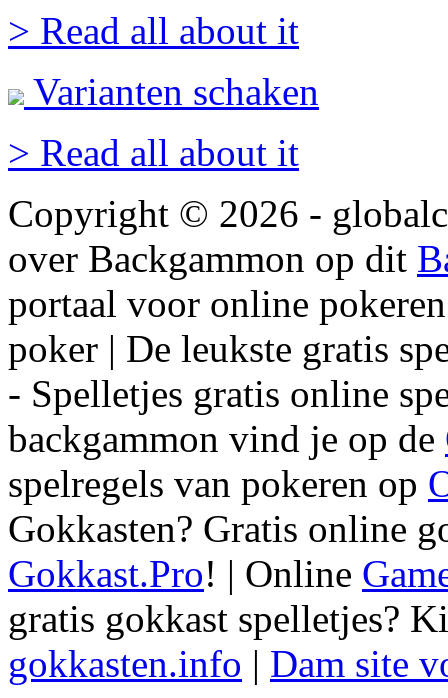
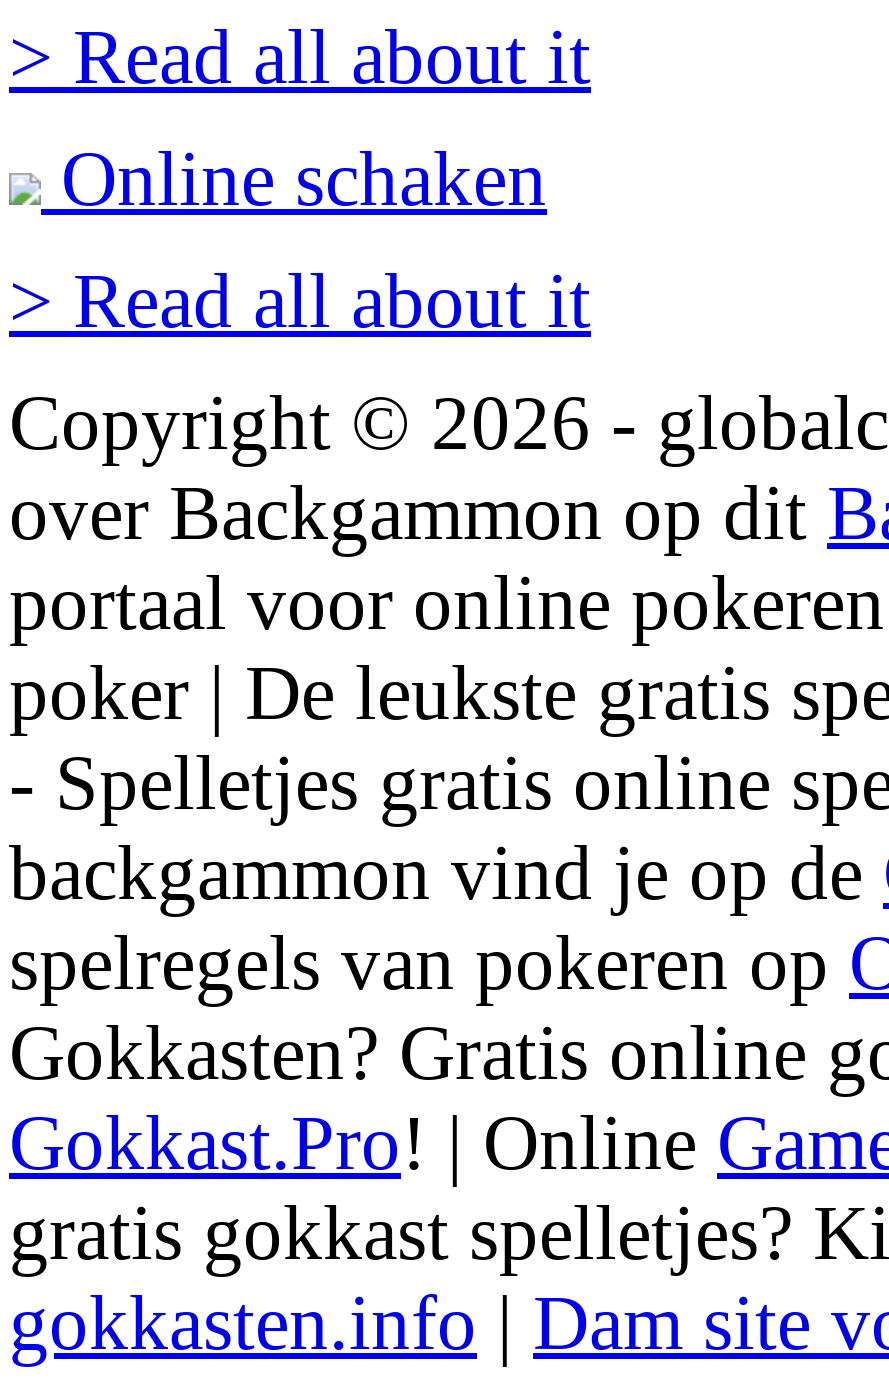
[33,69,319,112] Varianten schaken -> [61,134,547,220] Online schaken

